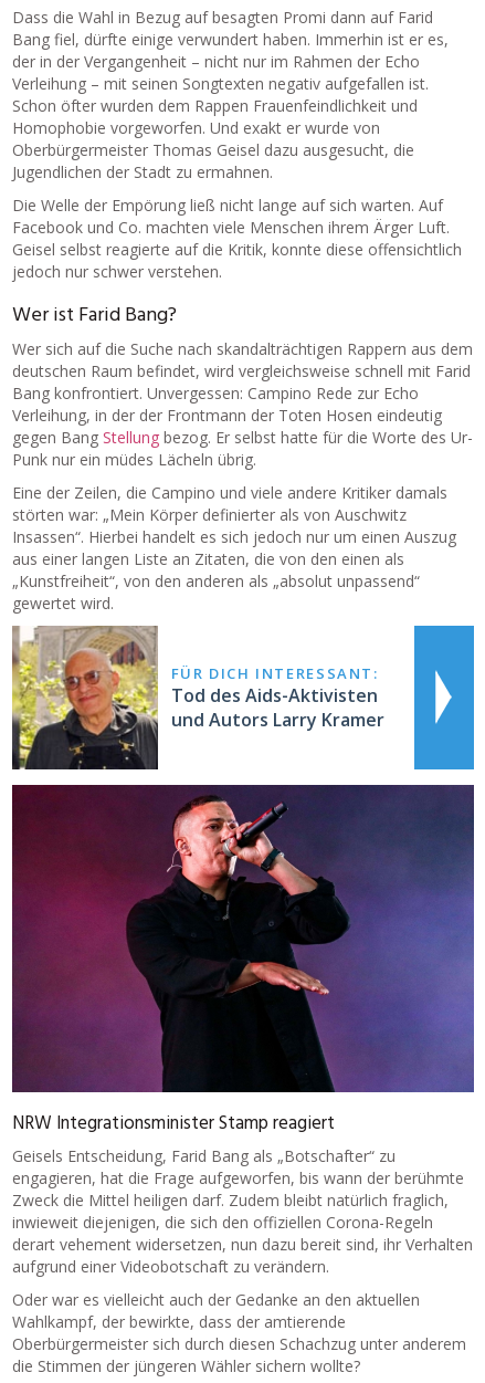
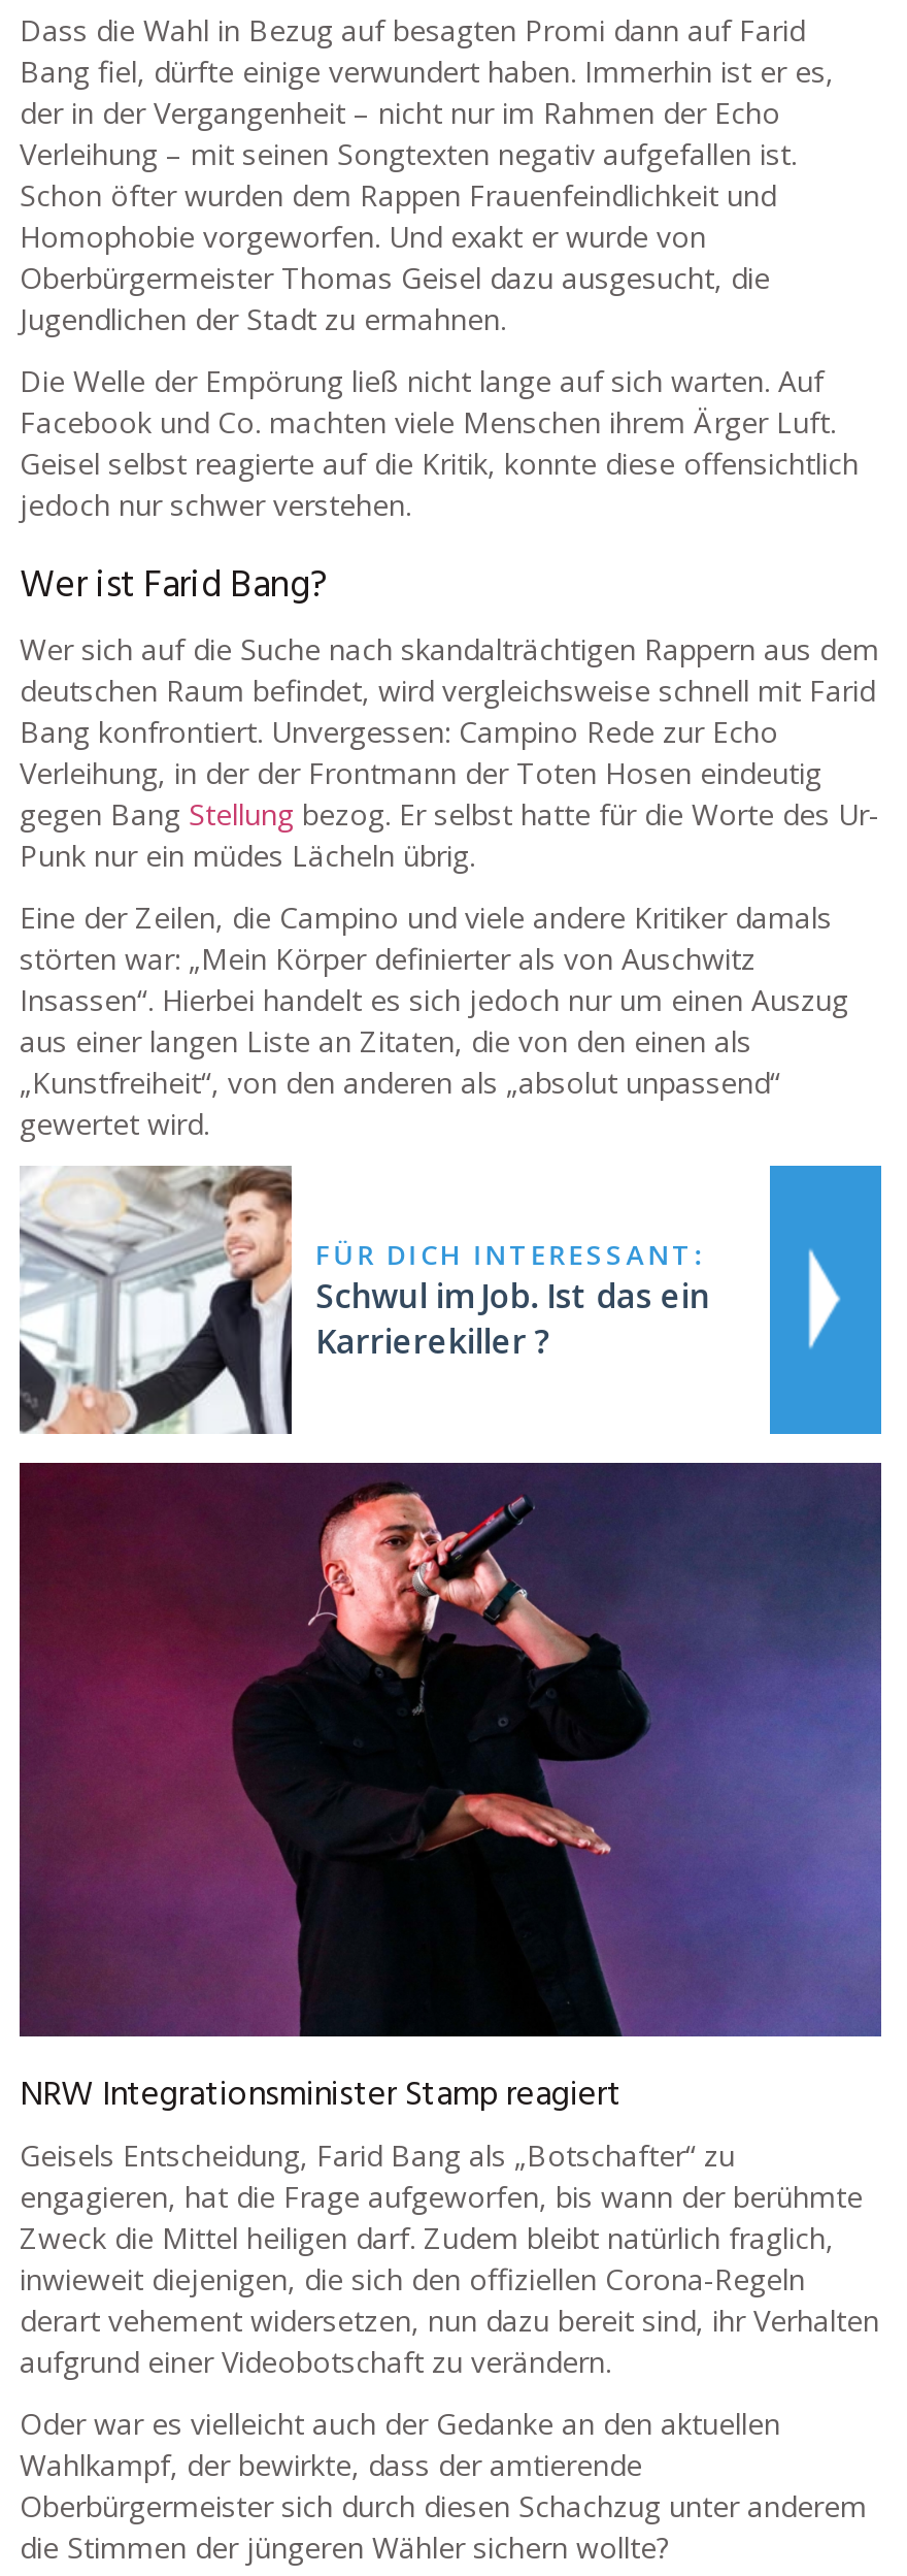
[11,626,384,771] [image] | Tod des Aids-Aktivisten | und Autors Larry Kramer -> [20,1167,709,1435] [image] | Schwul im Job. Ist das ein | Karrierekiller ?

